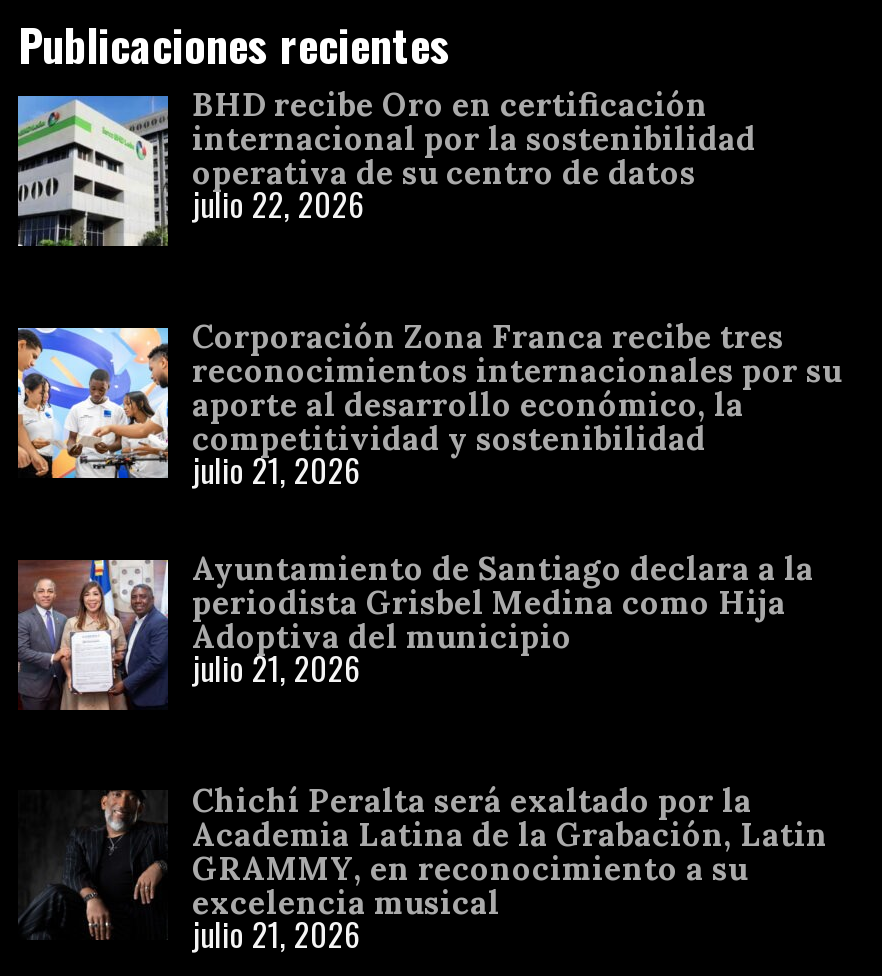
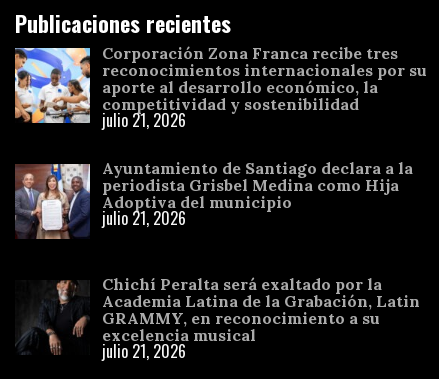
[16,84,756,249] [image] | BHD recibe Oro en certificación | internacional por la sostenibilidad | operativa de su centro de datos | julio 22, 2026 -> none

